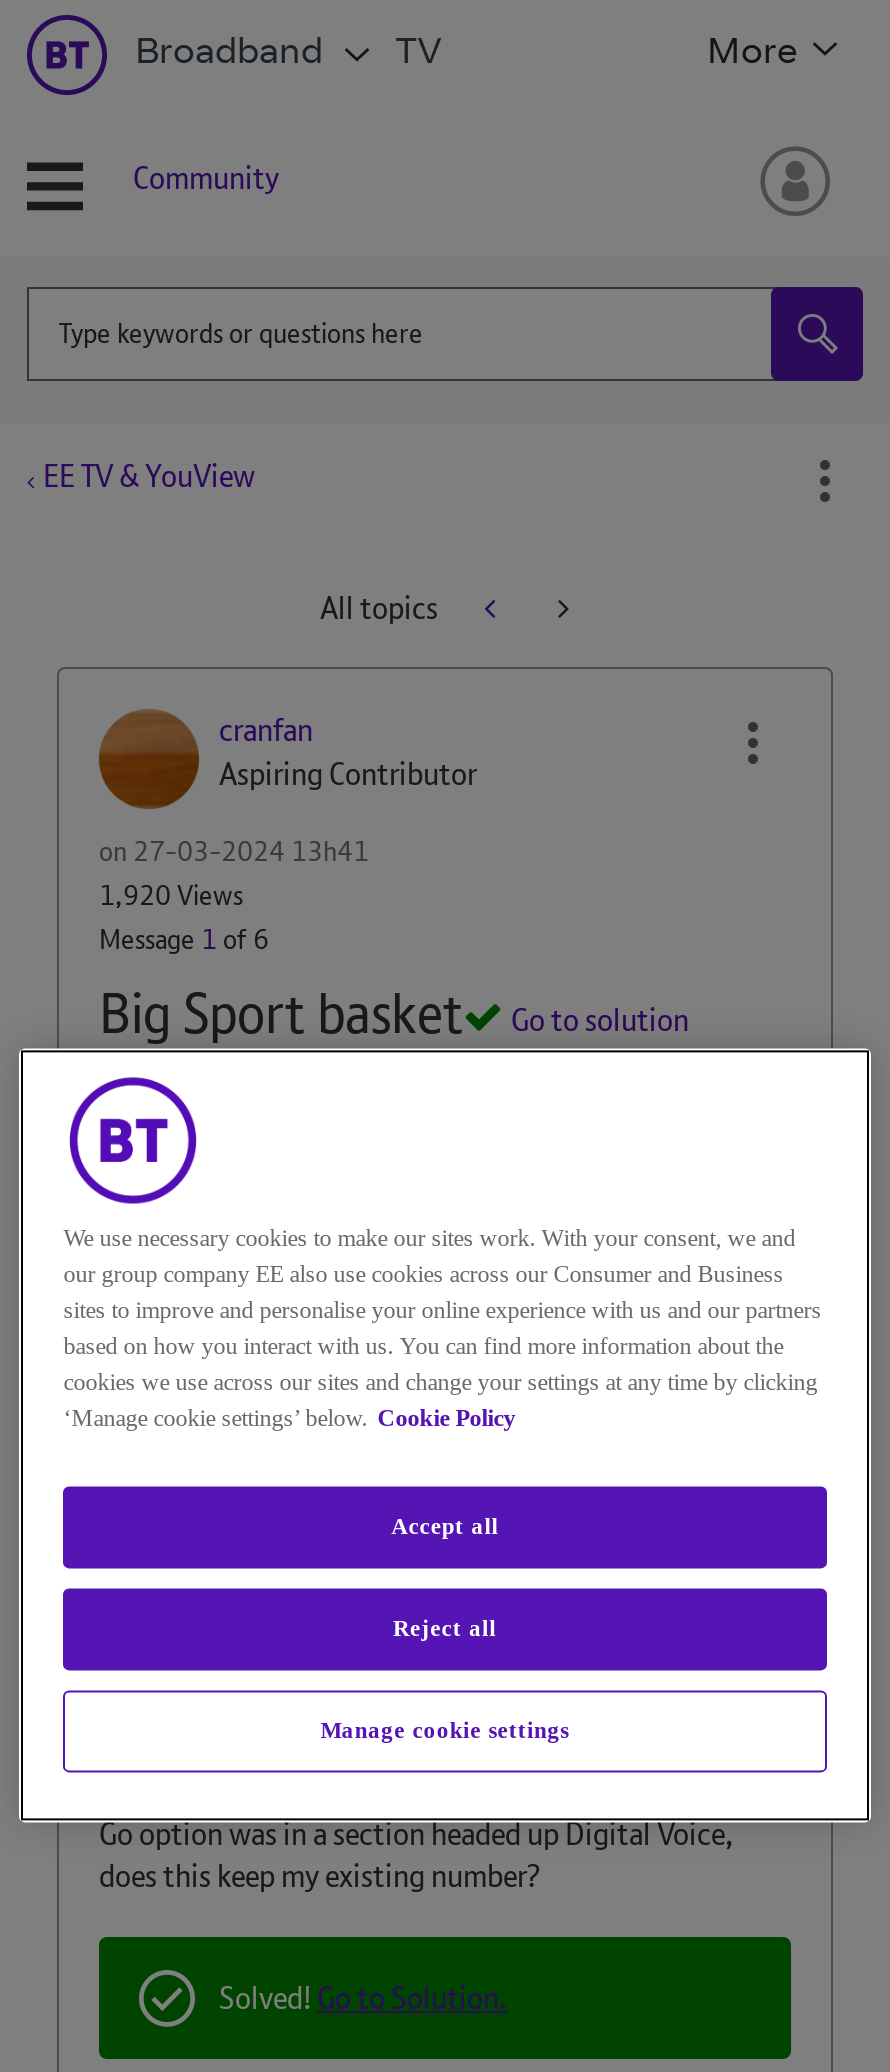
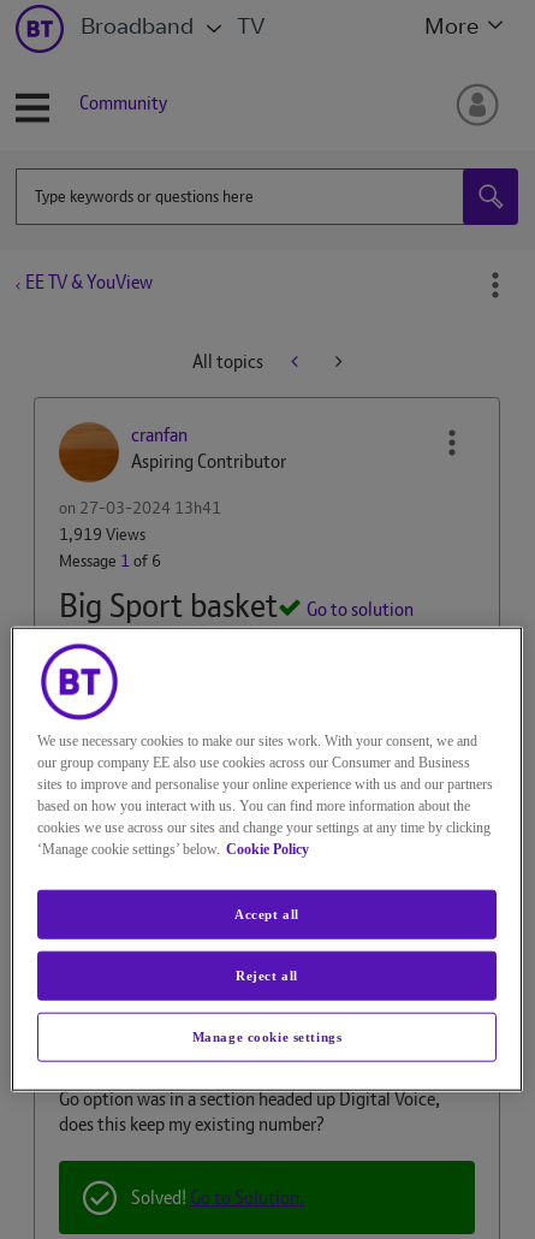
[99,877,243,913] 1,920 Views -> [59,523,145,545] 1,919 Views

